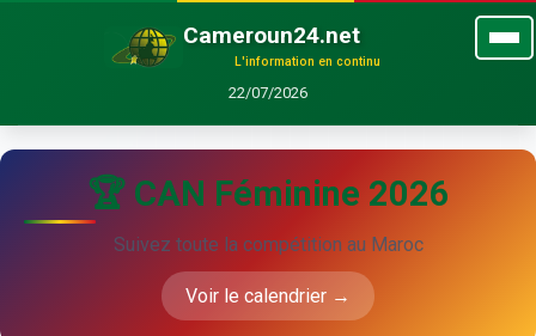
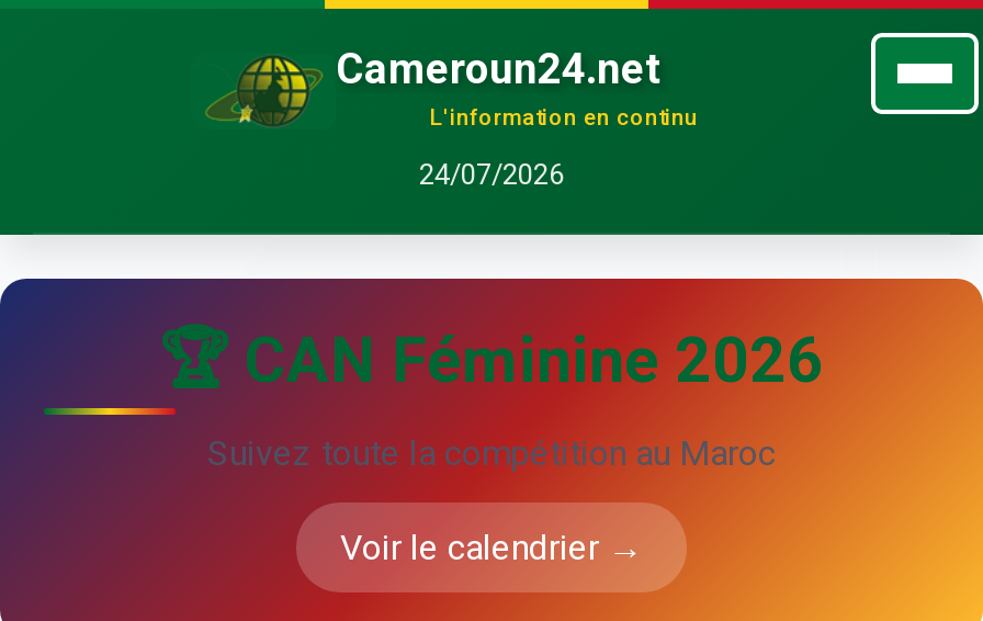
[229,84,307,102] 22/07/2026 -> [419,158,564,191] 24/07/2026

